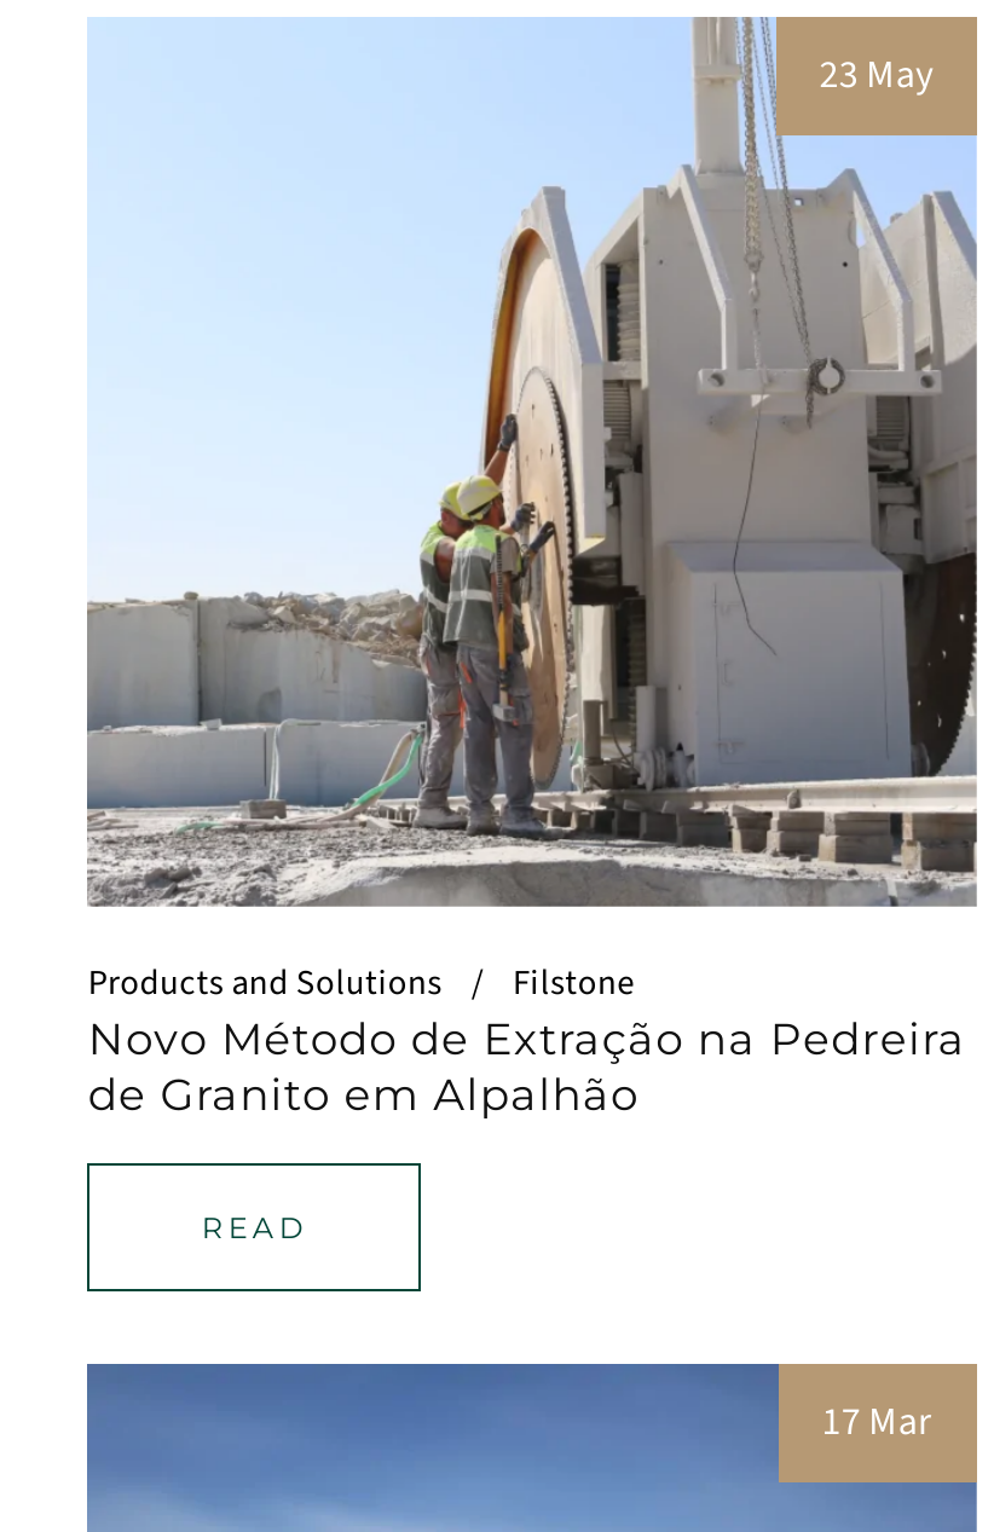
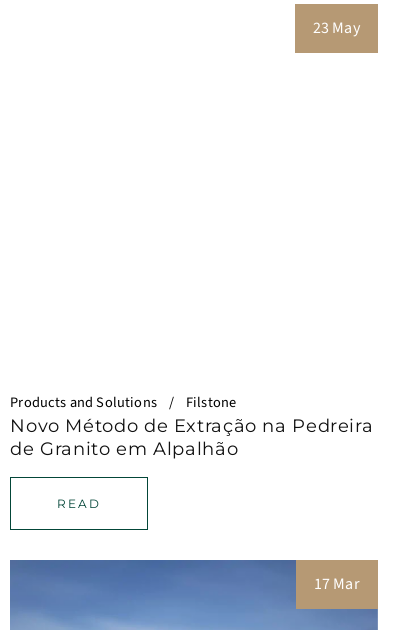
[85,16,979,910] [image] -> none

